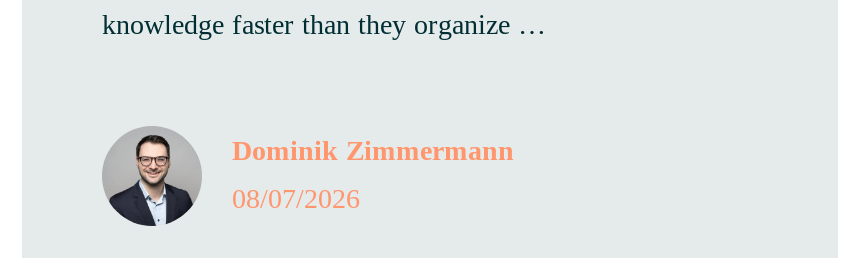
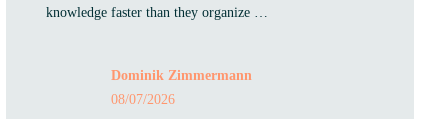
[102,126,202,228] [image] -> none

